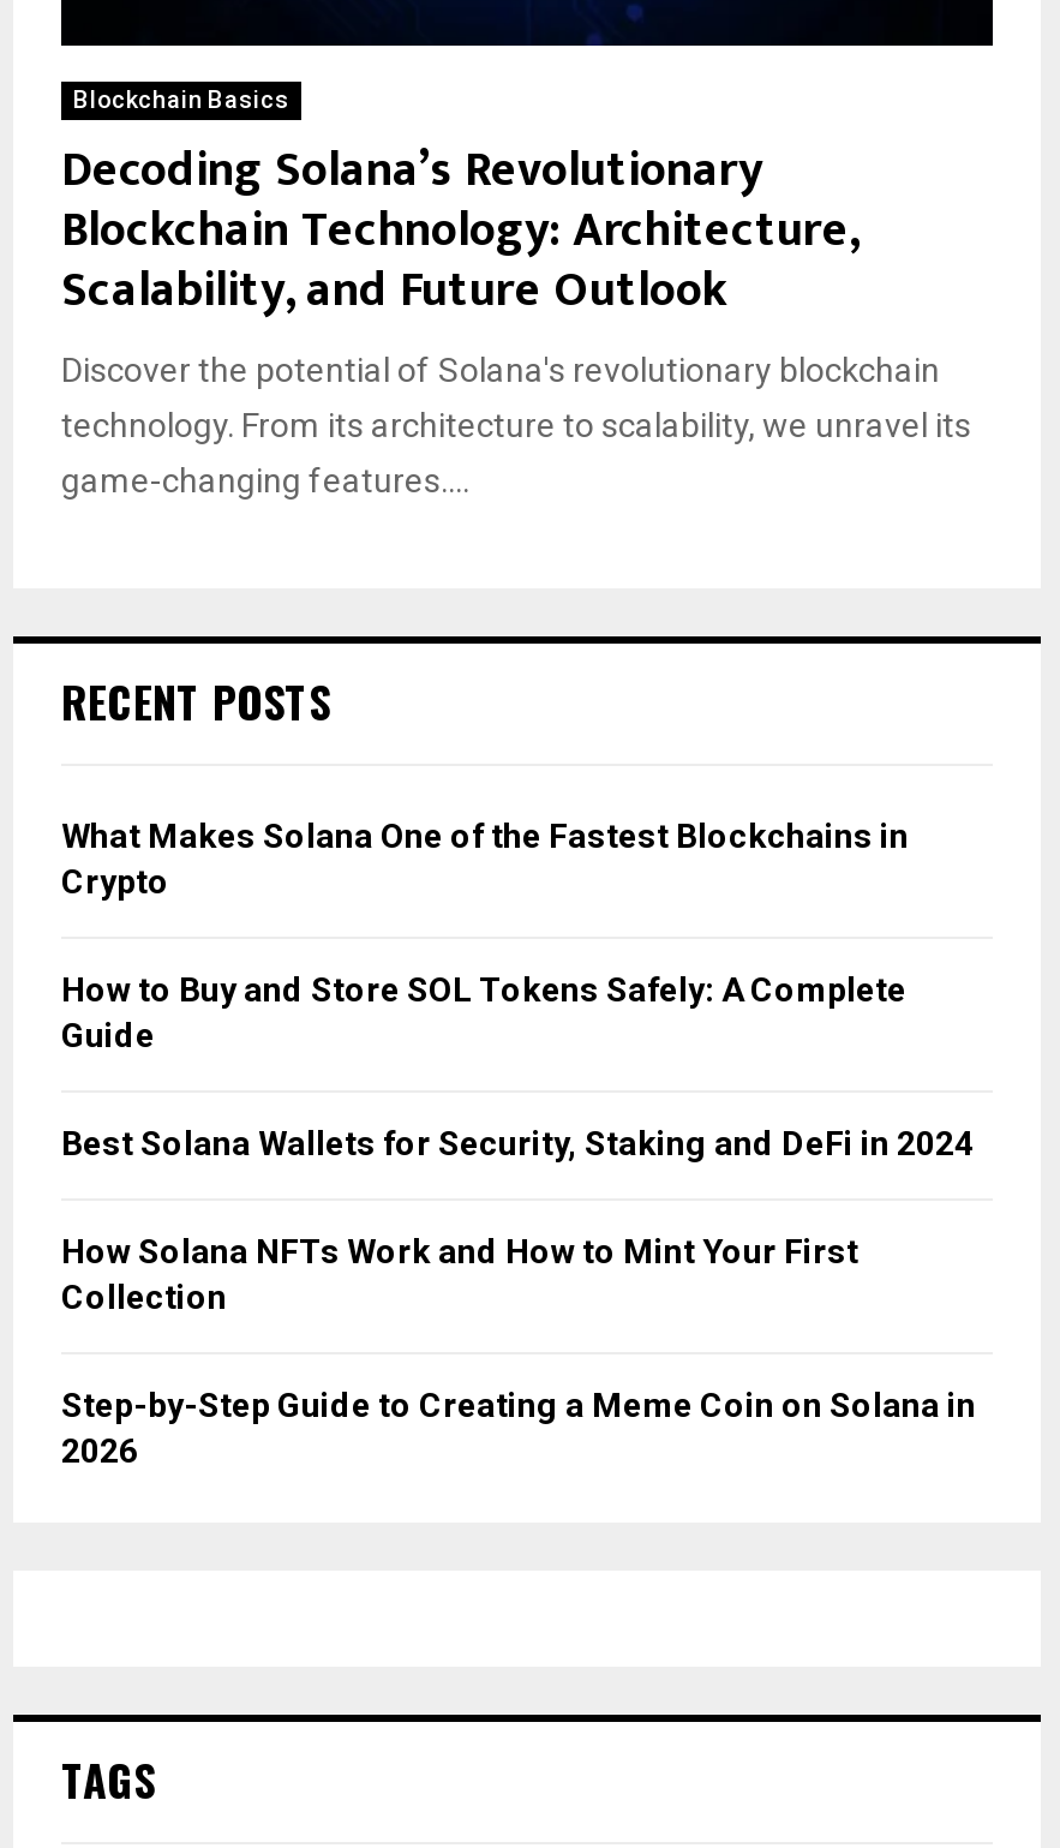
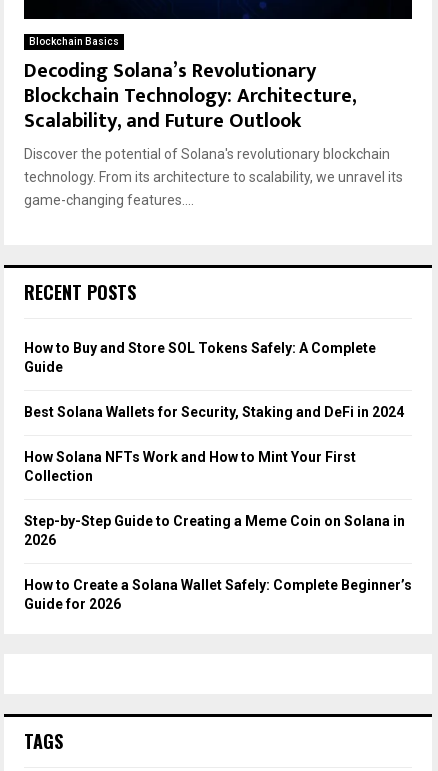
[61,816,909,900] What Makes Solana One of the Fastest Blockchains in | Crypto -> none
moved [61,970,976,1469] -> [24,340,405,548]: How to Buy and Store SOL Tokens Safely: A Complete | Guide | Best Solana Wallets for Security, Staking and DeFi in 2024 | How Solana NFTs Work and How to Mint Your First | Collection | Step-by-Step Guide to Creating a Meme Coin on Solana in | 2026
none -> [24,577,412,612] How to Create a Solana Wallet Safely: Complete Beginner’s | Guide for 2026

